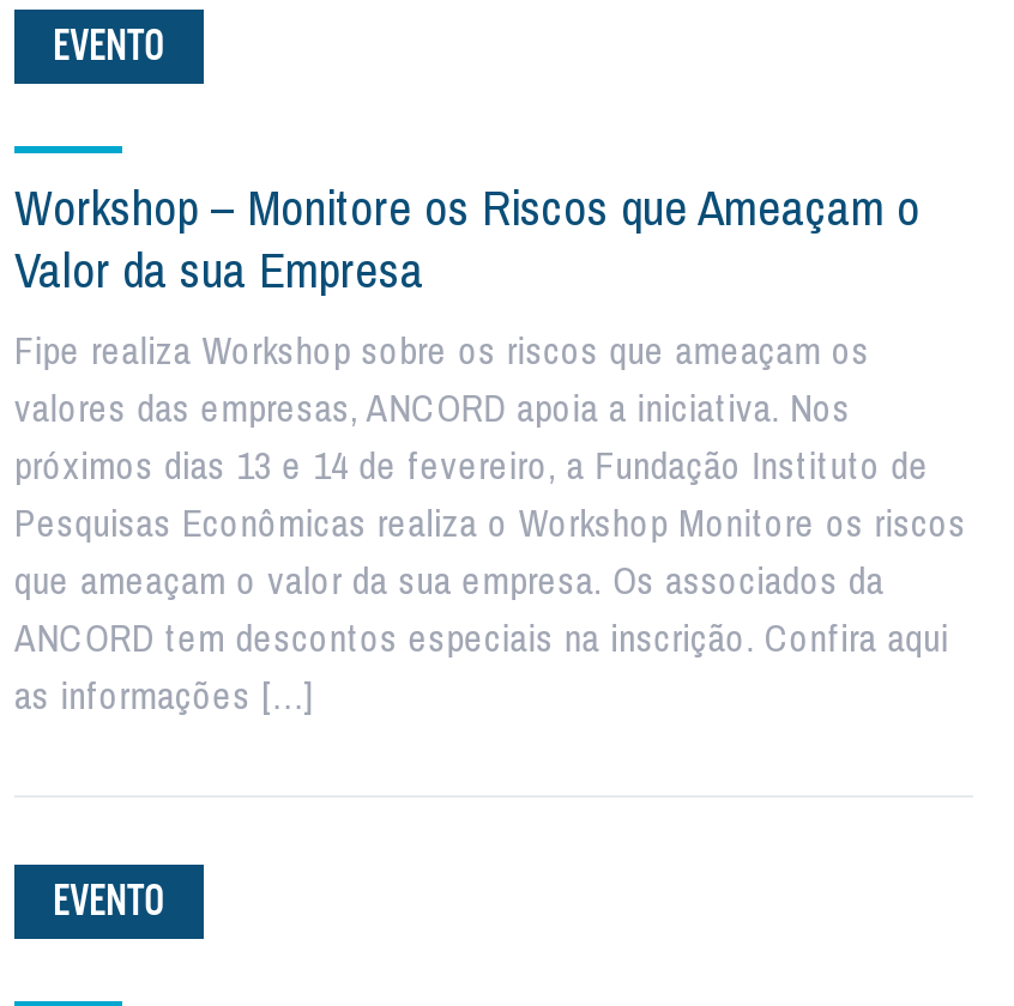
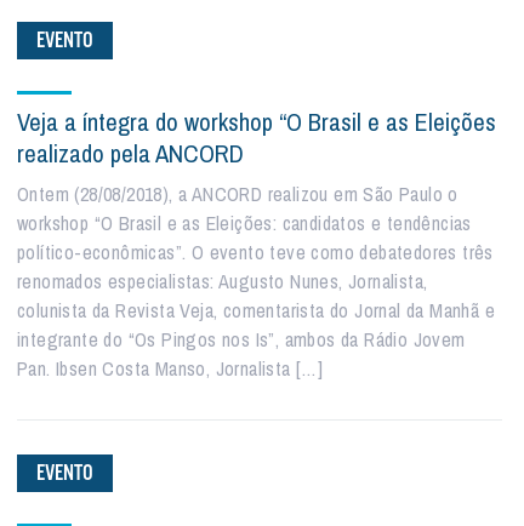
[14,175,967,721] Workshop – Monitore os Riscos que Ameaçam o | Valor da sua Empresa | Fipe realiza Workshop sobre os riscos que ameaçam os | valores das empresas, ANCORD apoia a iniciativa. Nos | próximos dias 13 e 14 de fevereiro, a Fundação Instituto de | Pesquisas Econômicas realiza o Workshop Monitore os riscos | que ameaçam o valor da sua empresa. Os associados da | ANCORD tem descontos especiais na inscrição. Confira aqui | as informações […] -> [17,105,496,382] Veja a íntegra do workshop “O Brasil e as Eleições | realizado pela ANCORD | Ontem (28/08/2018), a ANCORD realizou em São Paulo o | workshop “O Brasil e as Eleições: candidatos e tendências | político-econômicas”. O evento teve como debatedores três | renomados especialistas: Augusto Nunes, Jornalista, | colunista da Revista Veja, comentarista do Jornal da Manhã e | integrante do “Os Pingos nos Is”, ambos da Rádio Jovem | Pan. Ibsen Costa Manso, Jornalista […]

